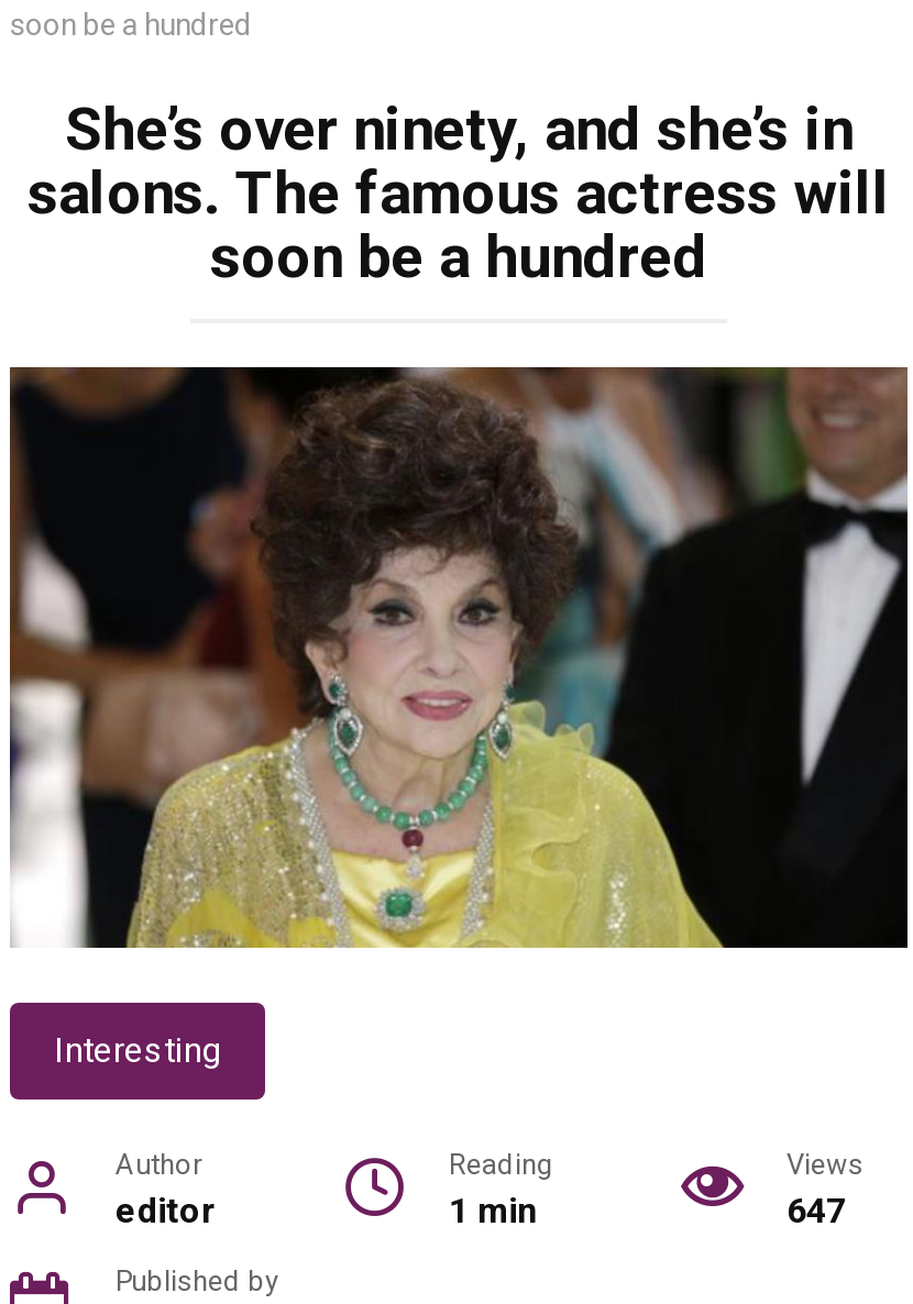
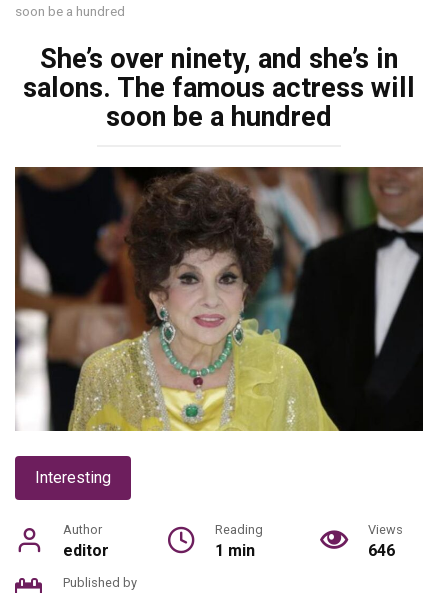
[787,1189,846,1231] 647 -> [368,541,395,560] 646

